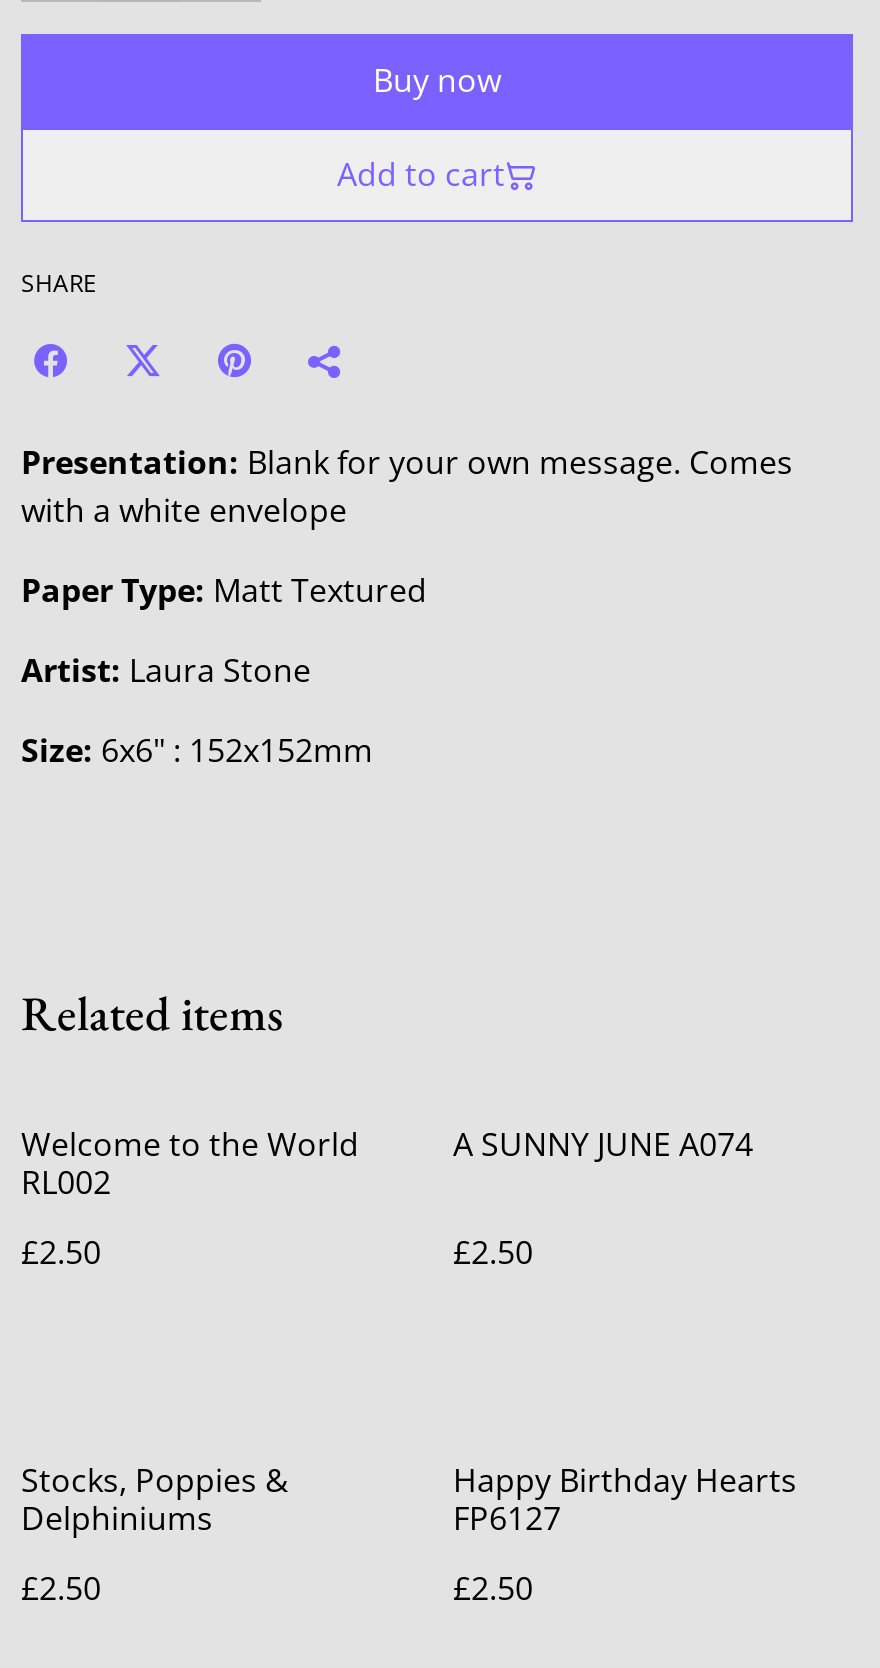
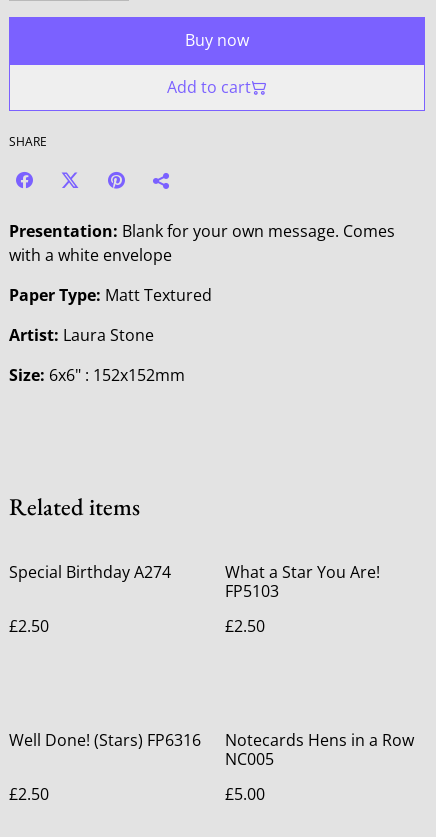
[21,1122,359,1204] Welcome to the World | RL002 -> [9,561,171,583] Special Birthday A274
[453,1122,753,1166] A SUNNY JUNE A074 -> [225,561,380,602] What a Star You Are! | FP5103
[21,1458,289,1540] Stocks, Poppies & | Delphiniums -> [9,729,201,751] Well Done! (Stars) FP6316
[453,1458,797,1540] Happy Birthday Hearts | FP6127 -> [225,729,414,770] Notecards Hens in a Row | NC005
[453,1566,533,1610] £2.50 -> [225,783,265,805] £5.00

